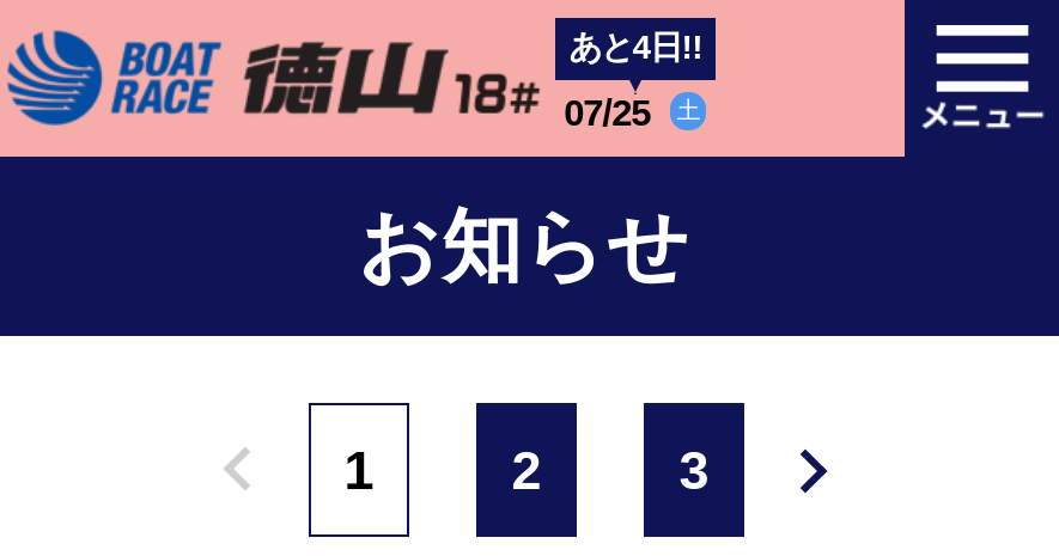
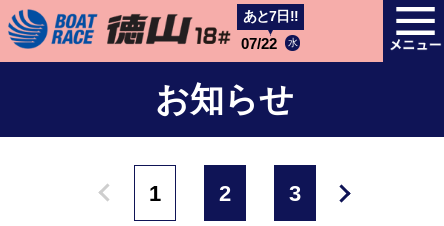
[569,28,702,67] あと4日!! -> [243,8,298,24] あと7日!!
[564,93,700,134] 07/25 | 土 -> [241,35,298,52] 07/22 | 水

